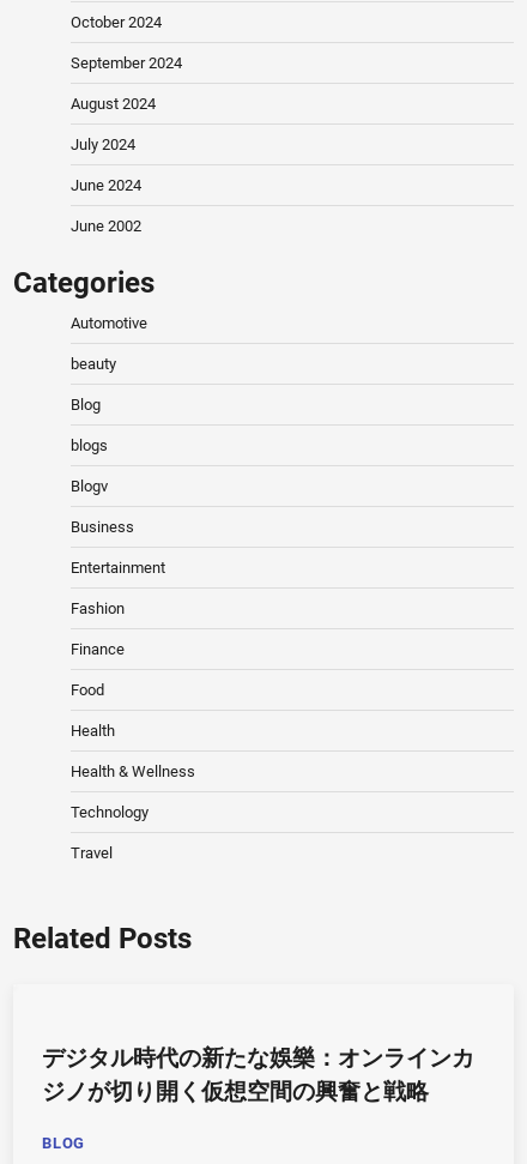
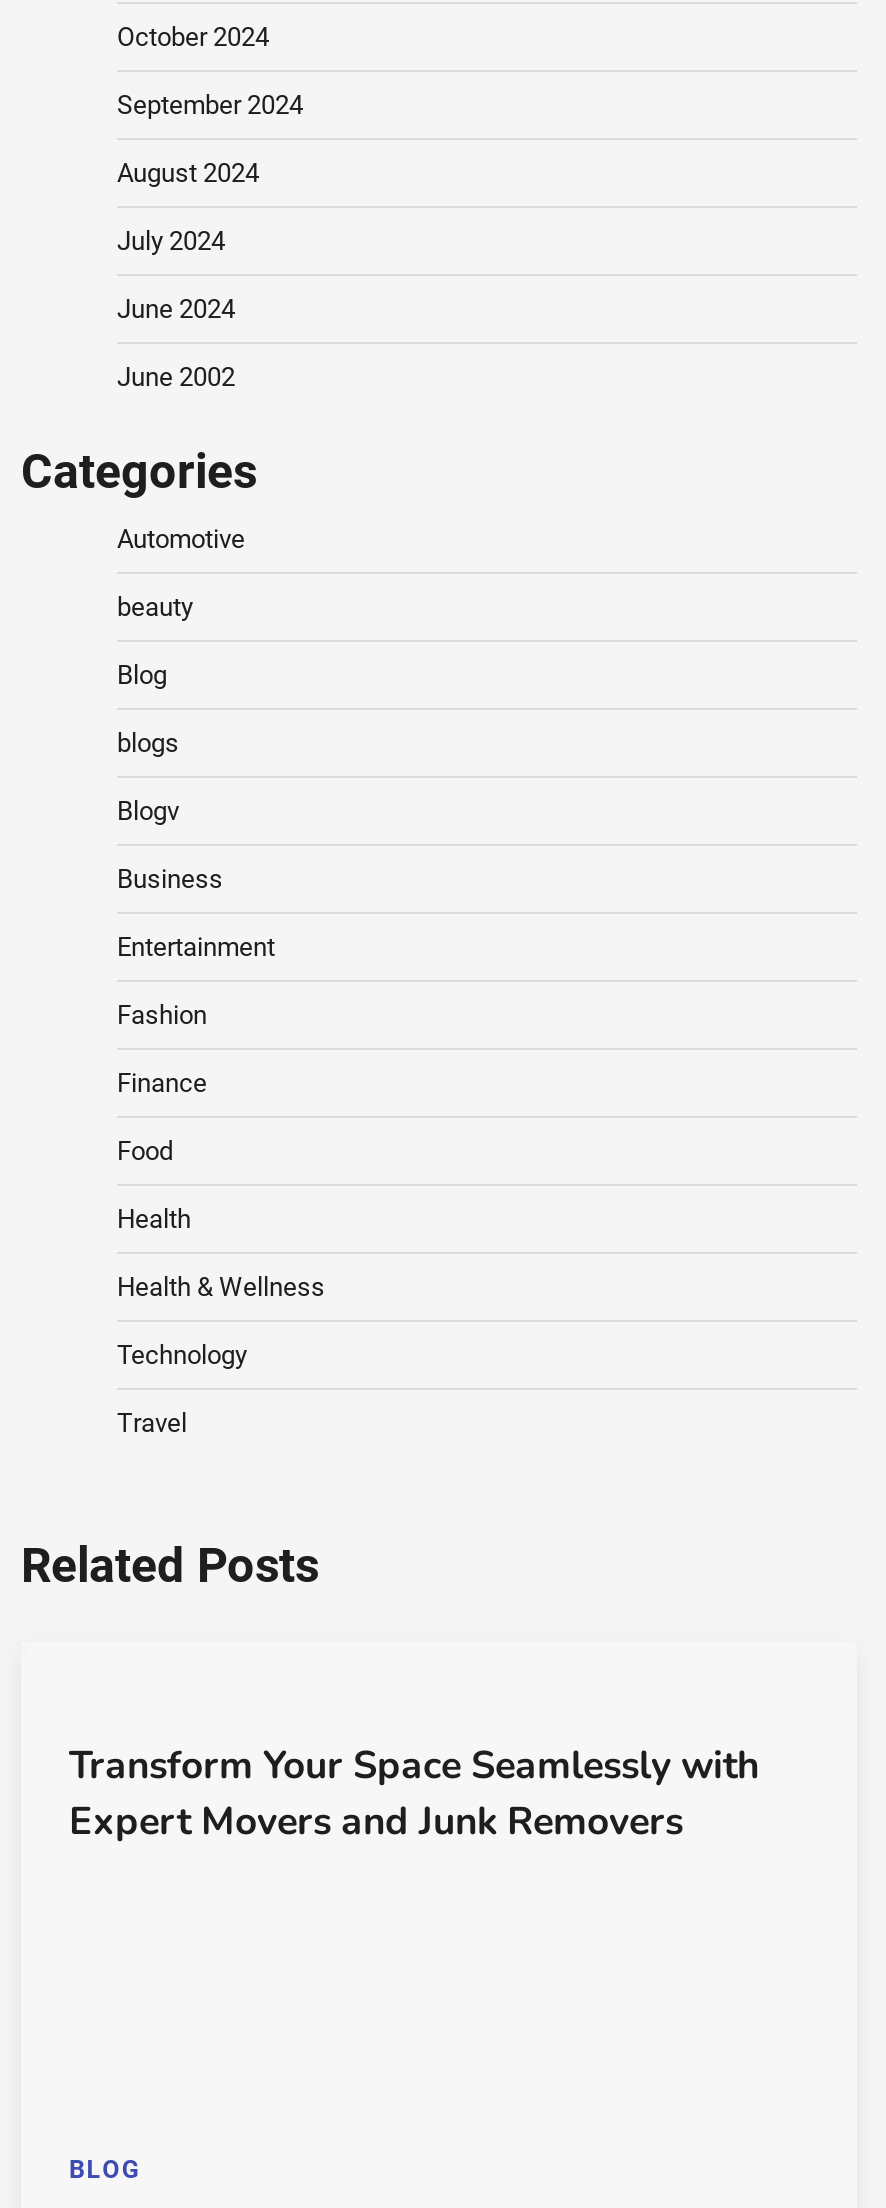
[42,1043,474,1108] デジタル時代の新たな娛樂：オンラインカ | ジノが切り開く仮想空間の興奮と戦略 -> [69,1740,759,1848] Transform Your Space Seamlessly with | Expert Movers and Junk Removers

